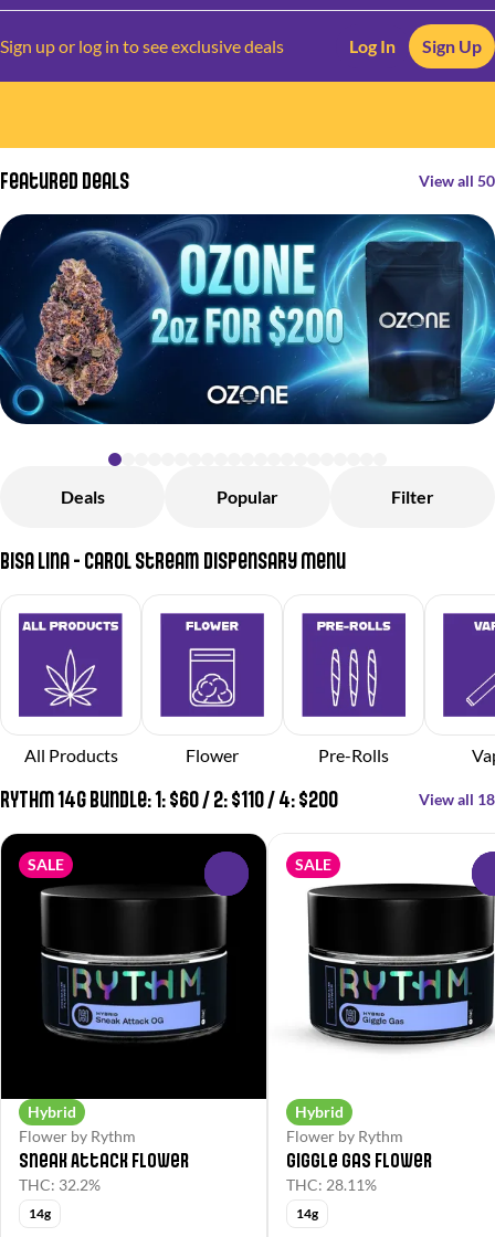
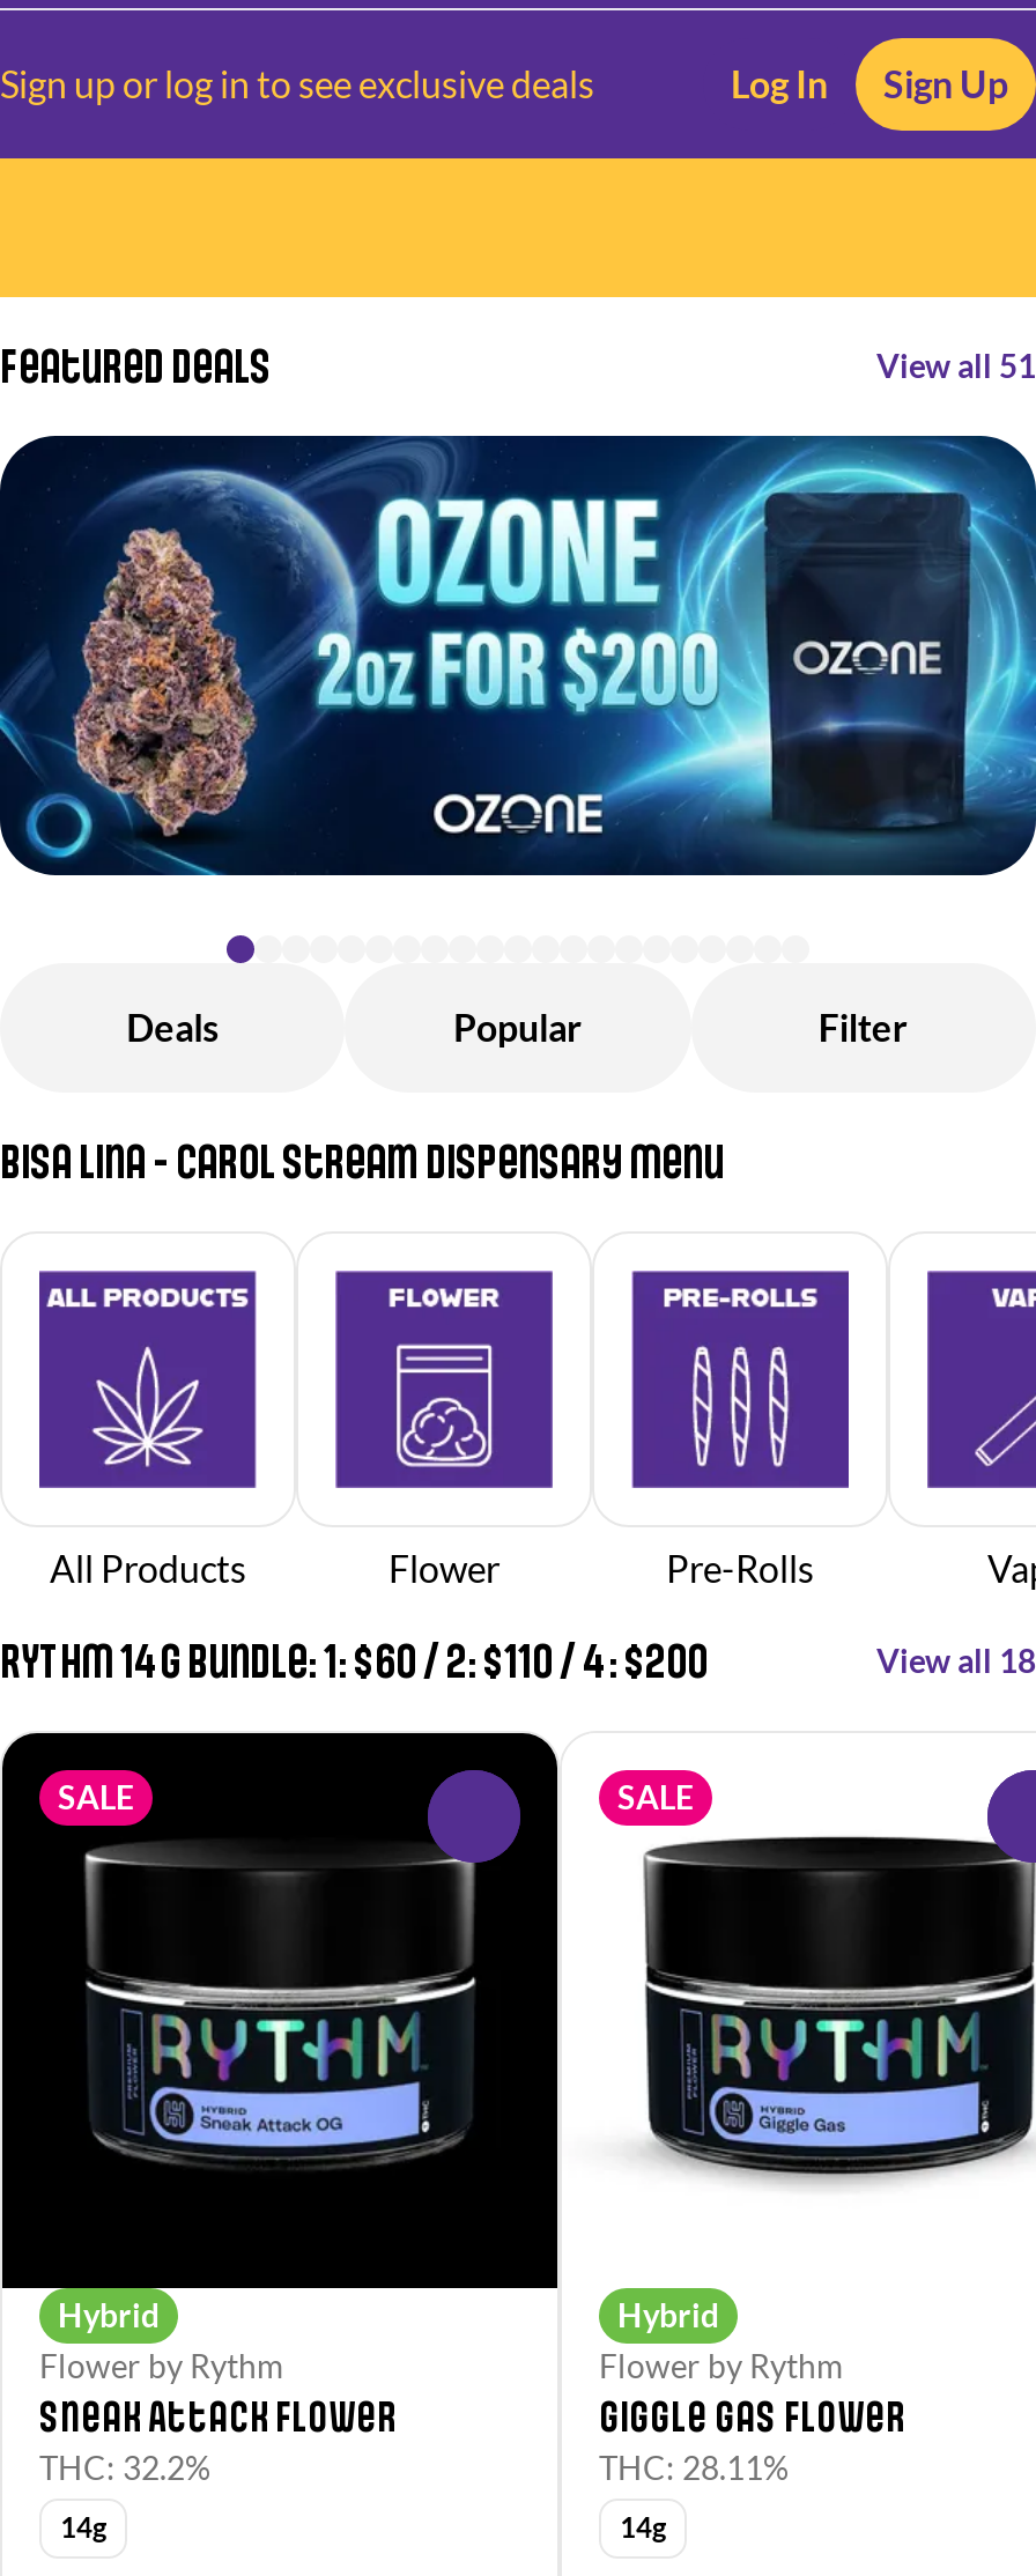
[419,171,495,190] View all 50 -> [876,346,1036,385] View all 51

